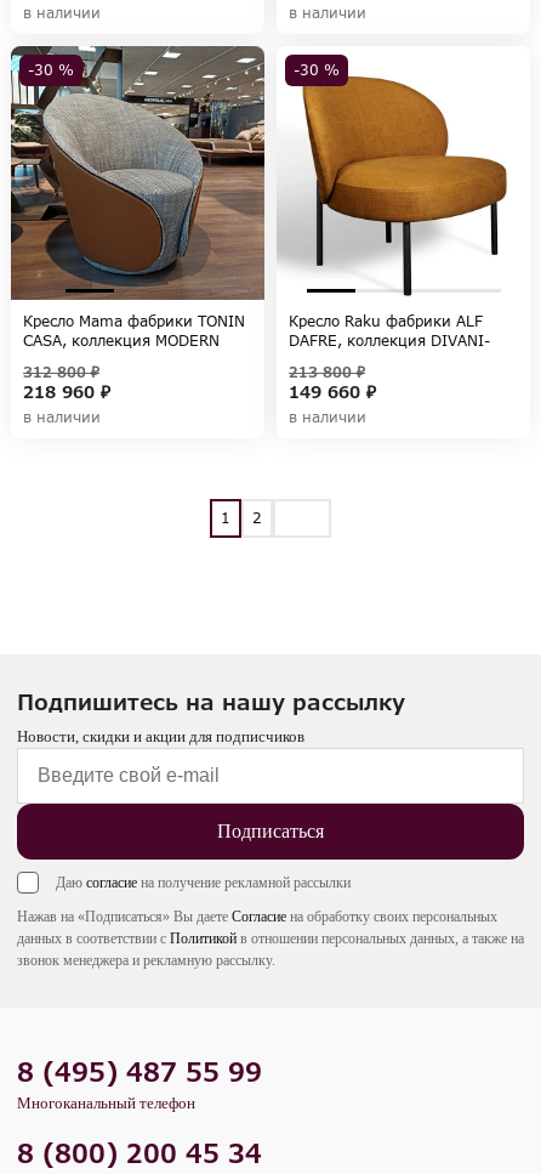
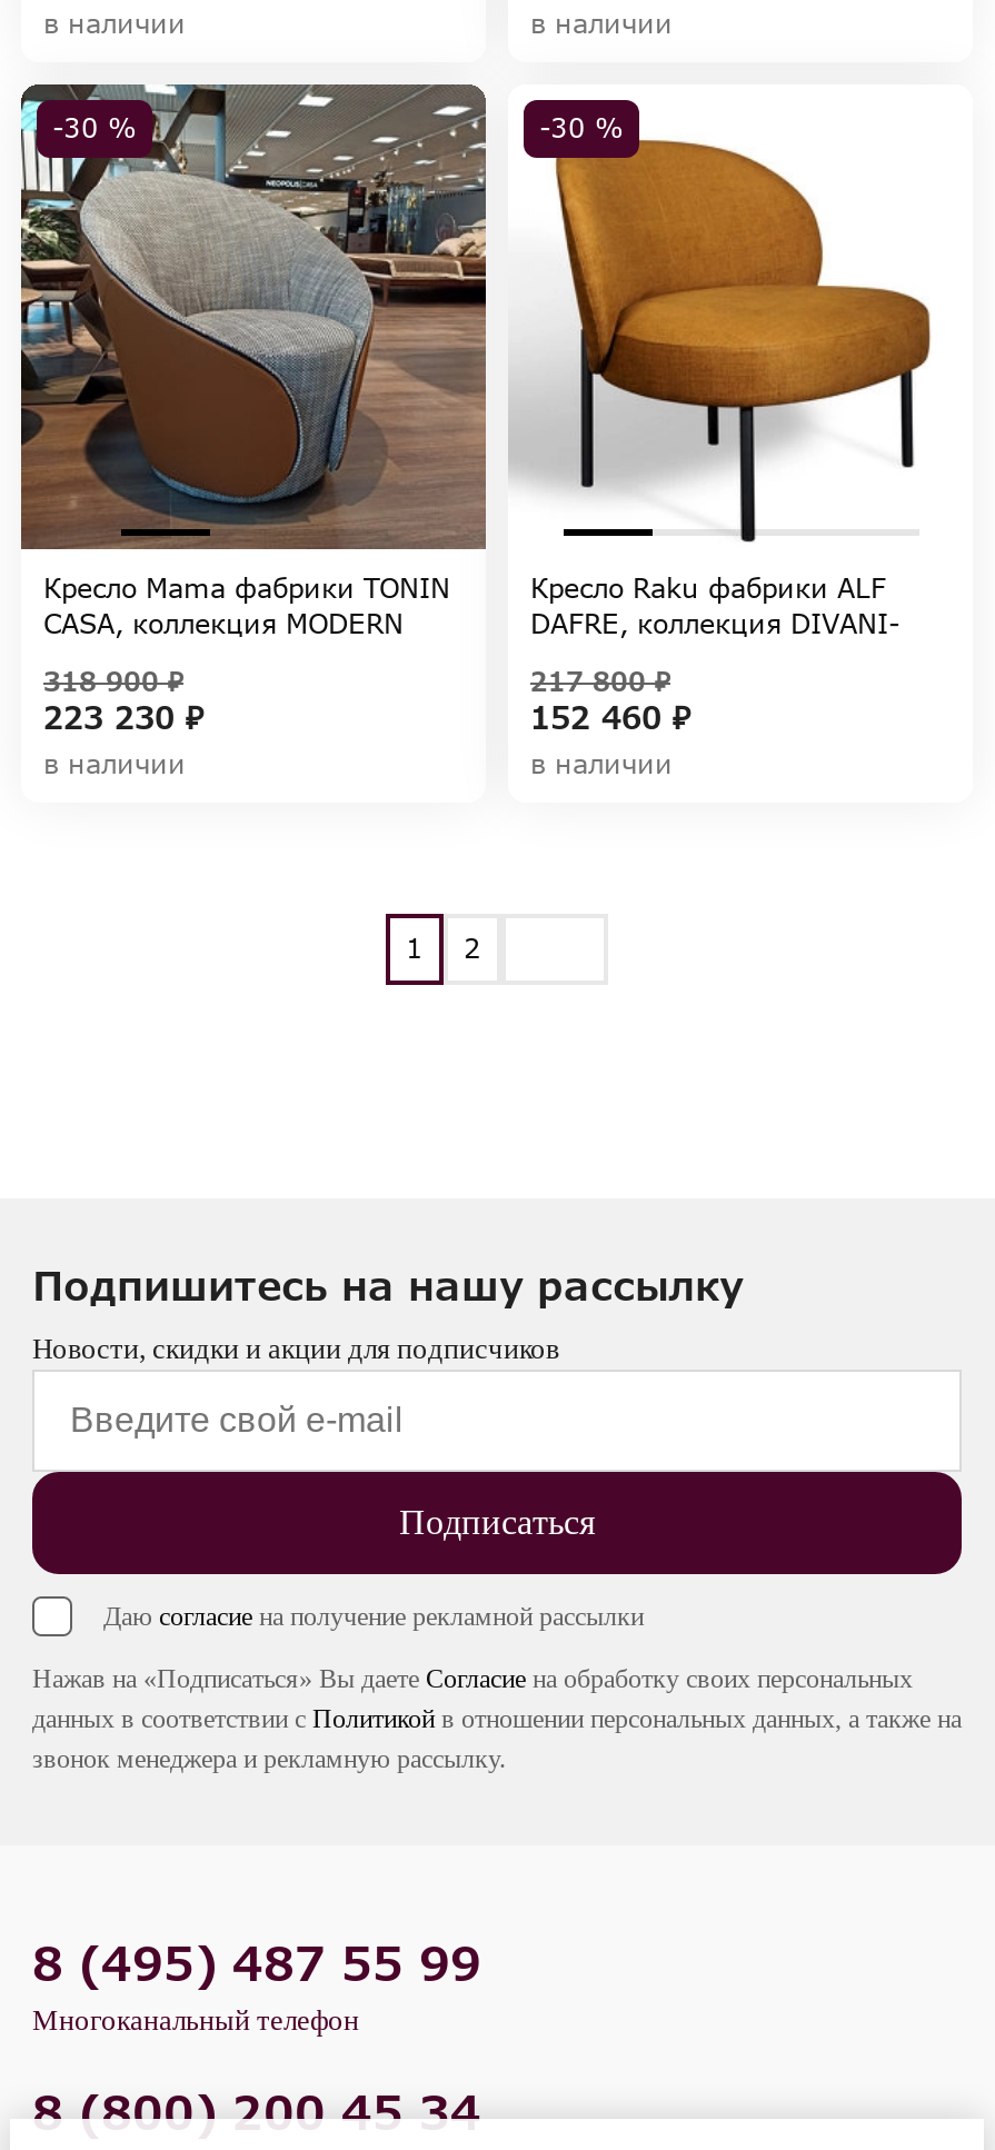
[23,363,99,381] 312 800 ₽ -> [43,665,183,698] 318 900 ₽
[289,363,365,381] 213 800 ₽ -> [530,665,670,698] 217 800 ₽
[23,381,110,402] 218 960 ₽ -> [43,698,203,736] 223 230 ₽
[289,381,376,402] 149 660 ₽ -> [530,698,690,736] 152 460 ₽

